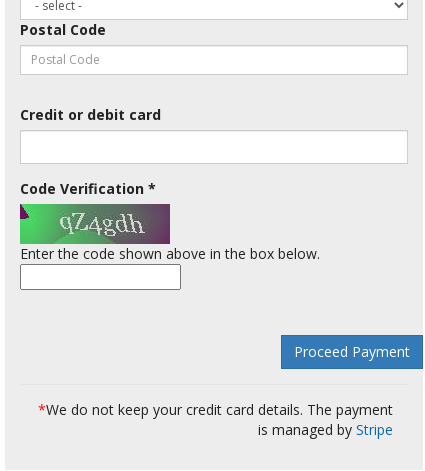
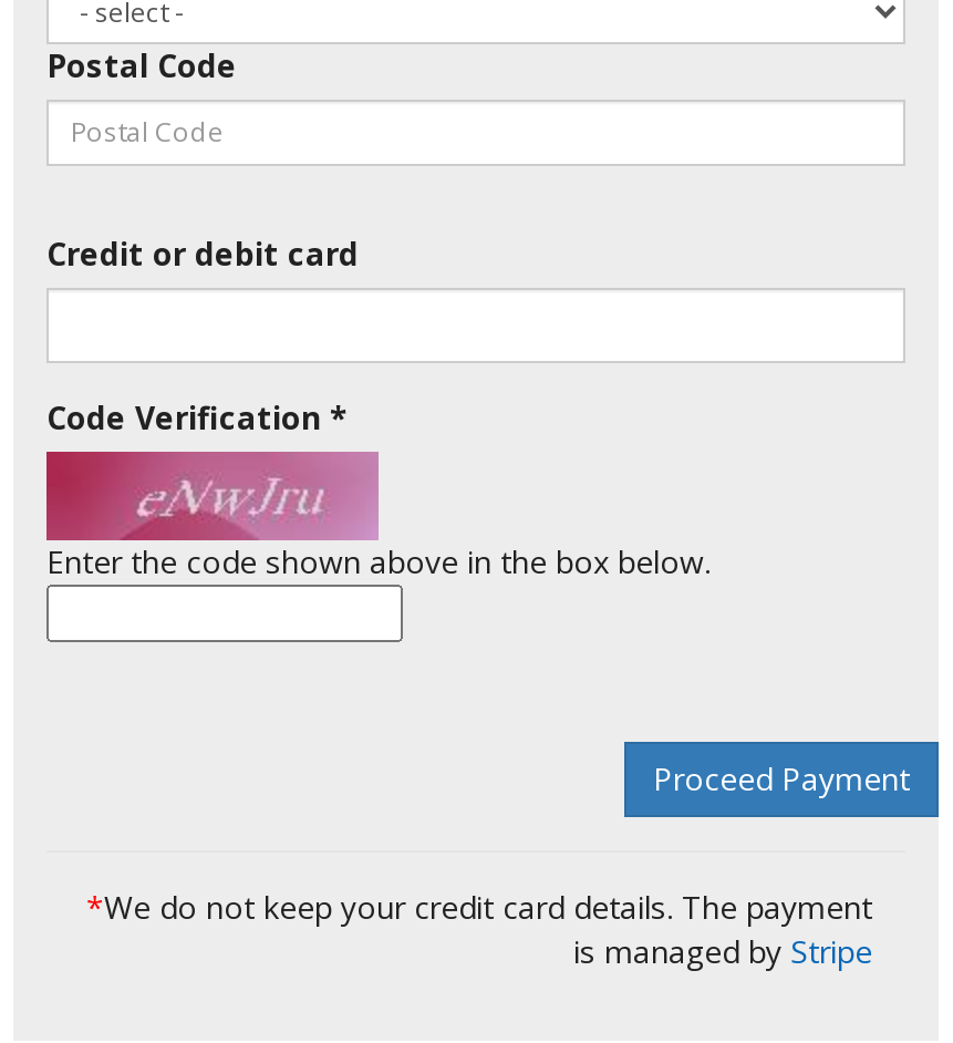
[19,203,170,241] [image] -> [44,450,376,534] [image]

